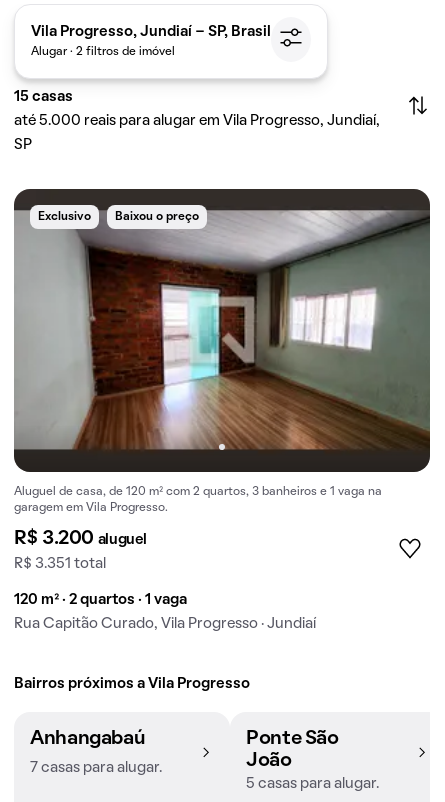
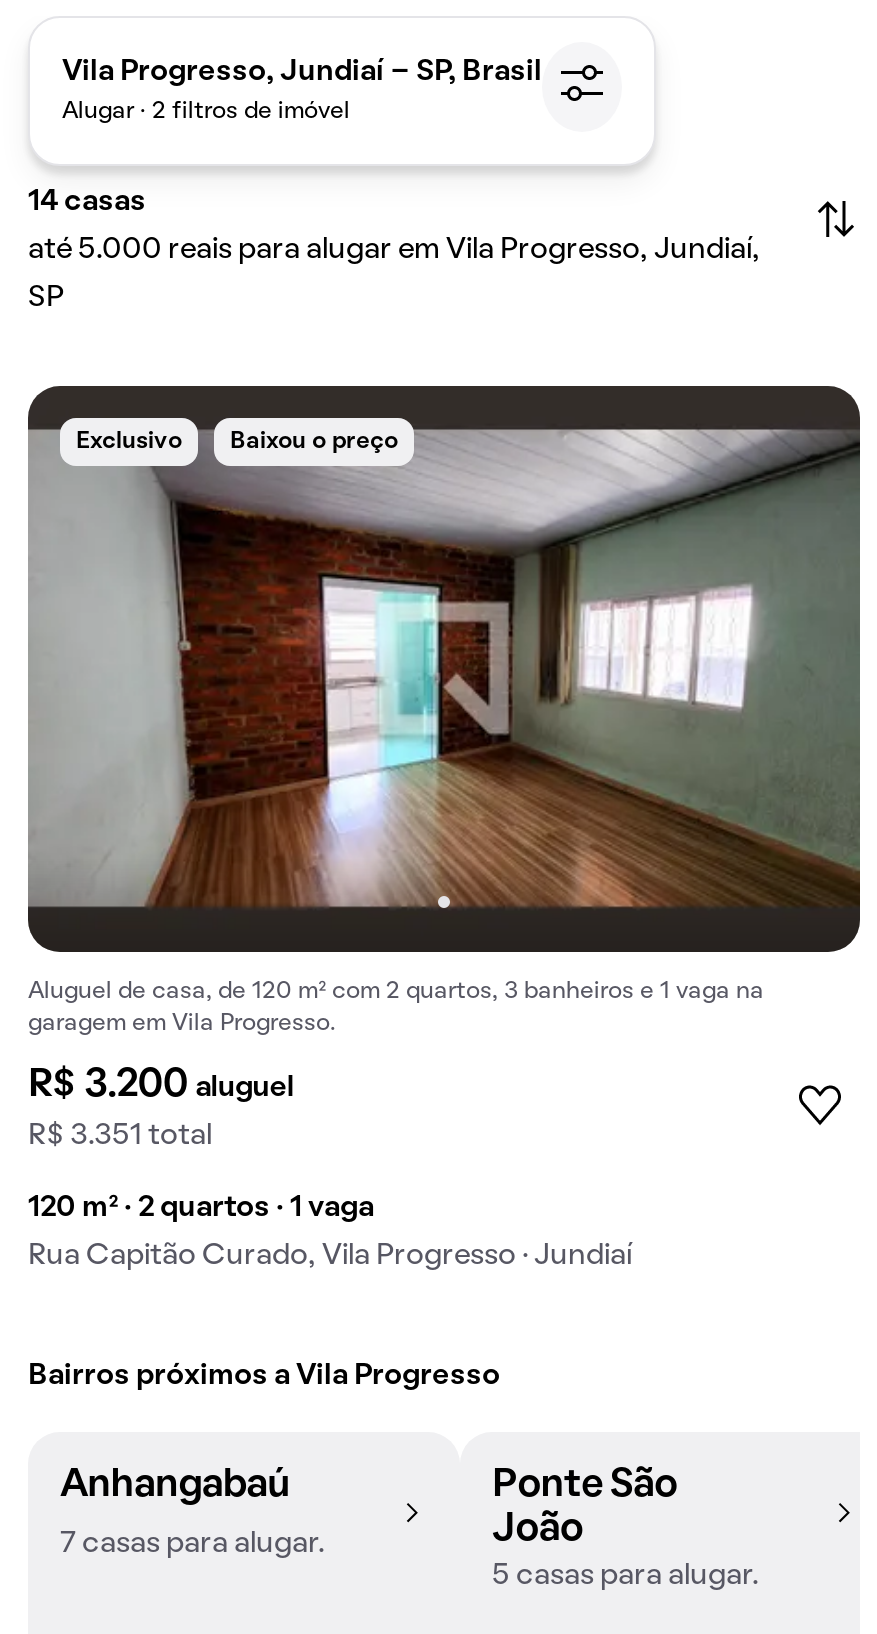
[14,90,73,104] 15 casas -> [28,188,146,216] 14 casas

